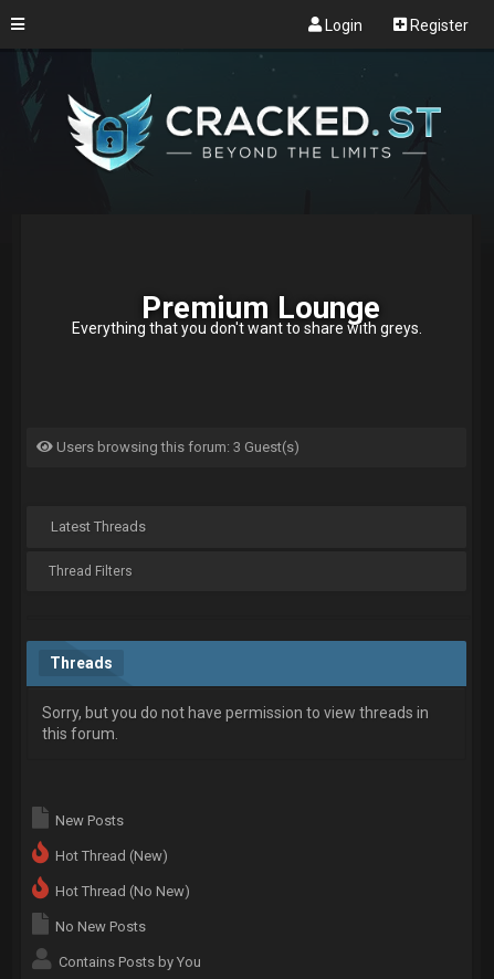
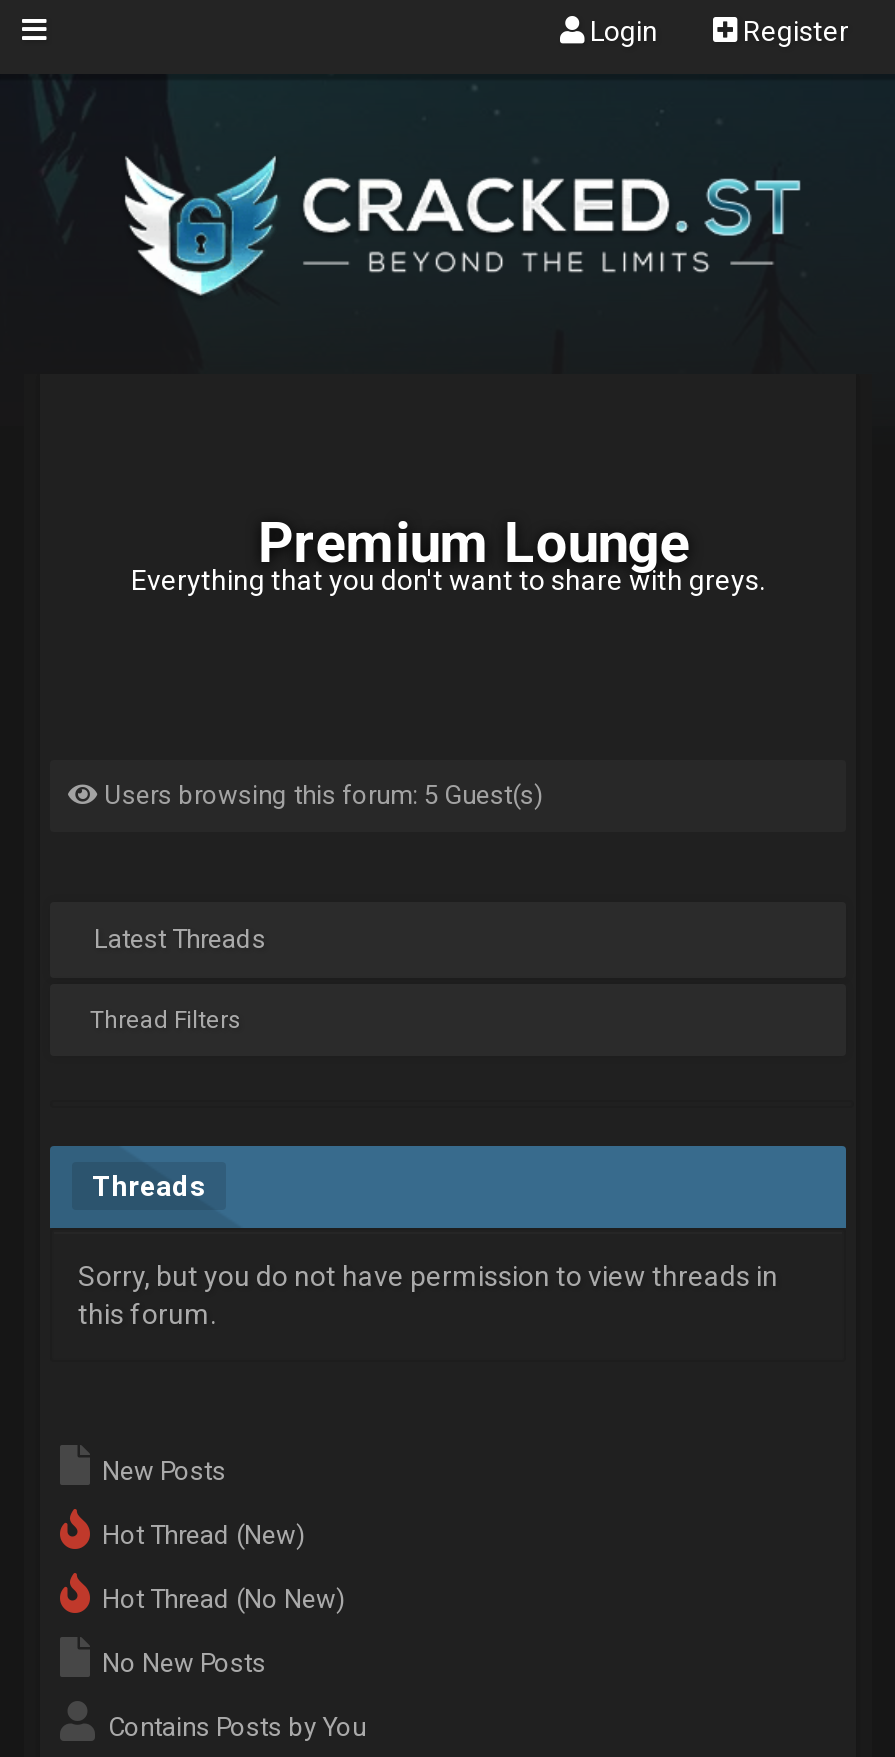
[53,439,299,455] Users browsing this forum: 3 Guest(s) -> [98,780,544,810] Users browsing this forum: 5 Guest(s)

